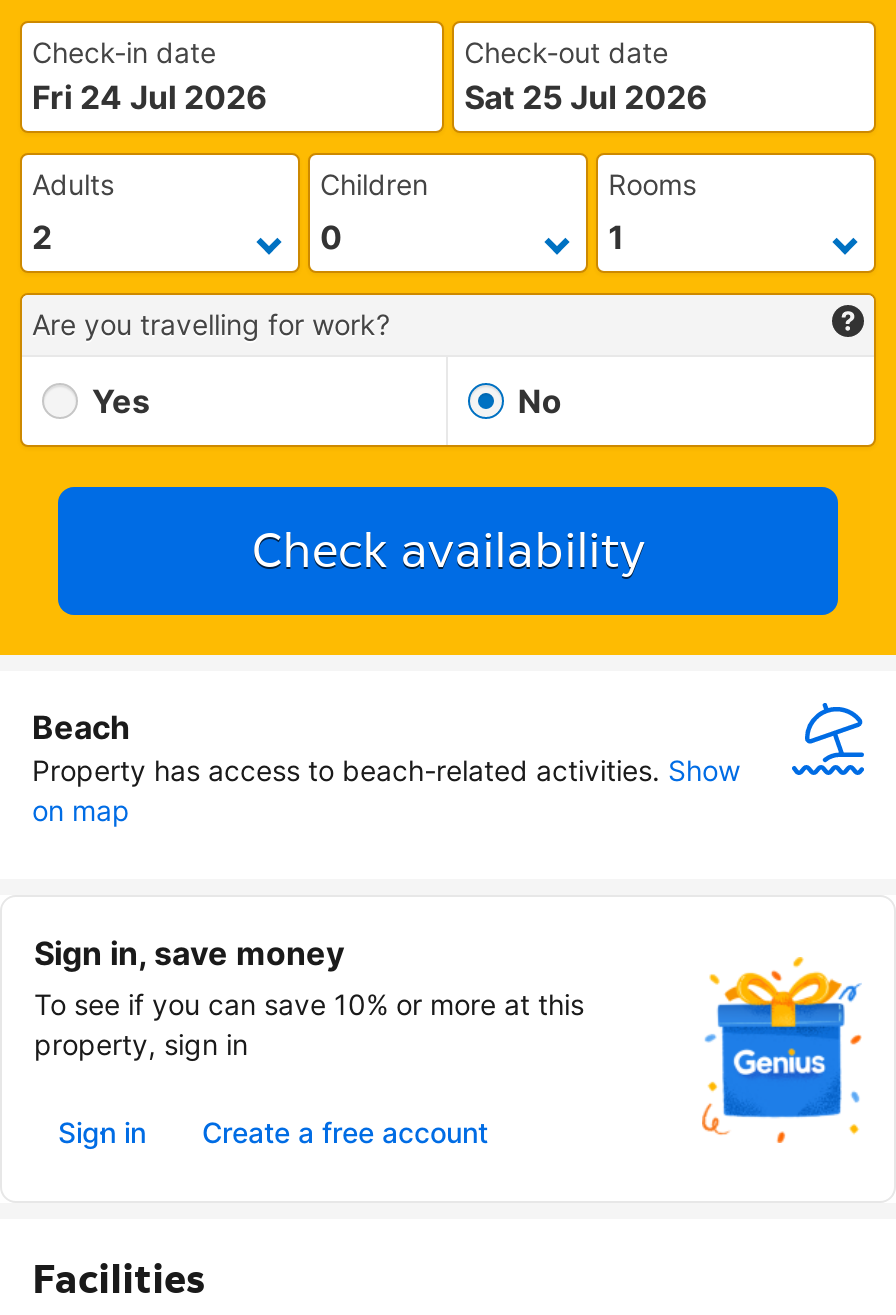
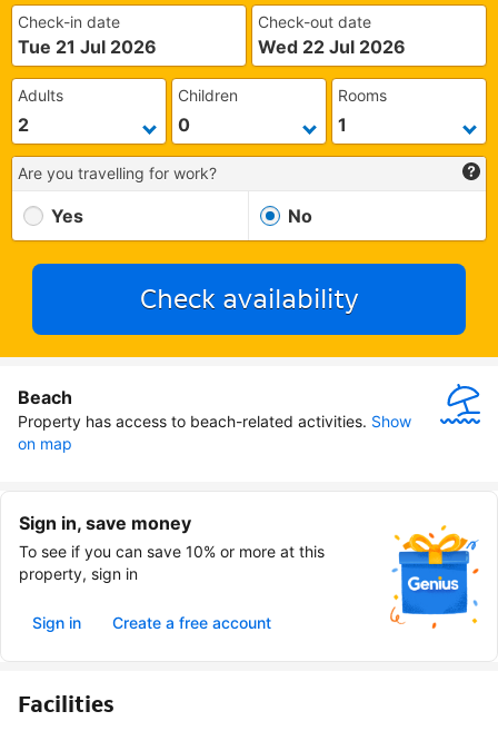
[32,77,268,117] Fri 24 Jul 2026 -> [18,36,157,58] Tue 21 Jul 2026
[464,77,708,117] Sat 25 Jul 2026 -> [258,36,406,58] Wed 22 Jul 2026

